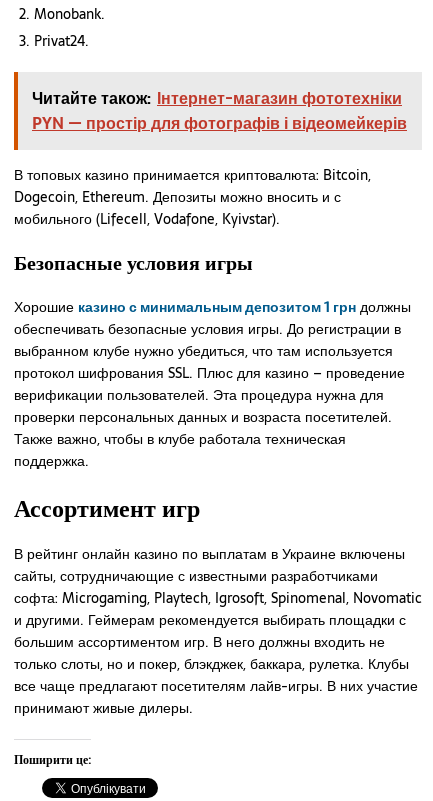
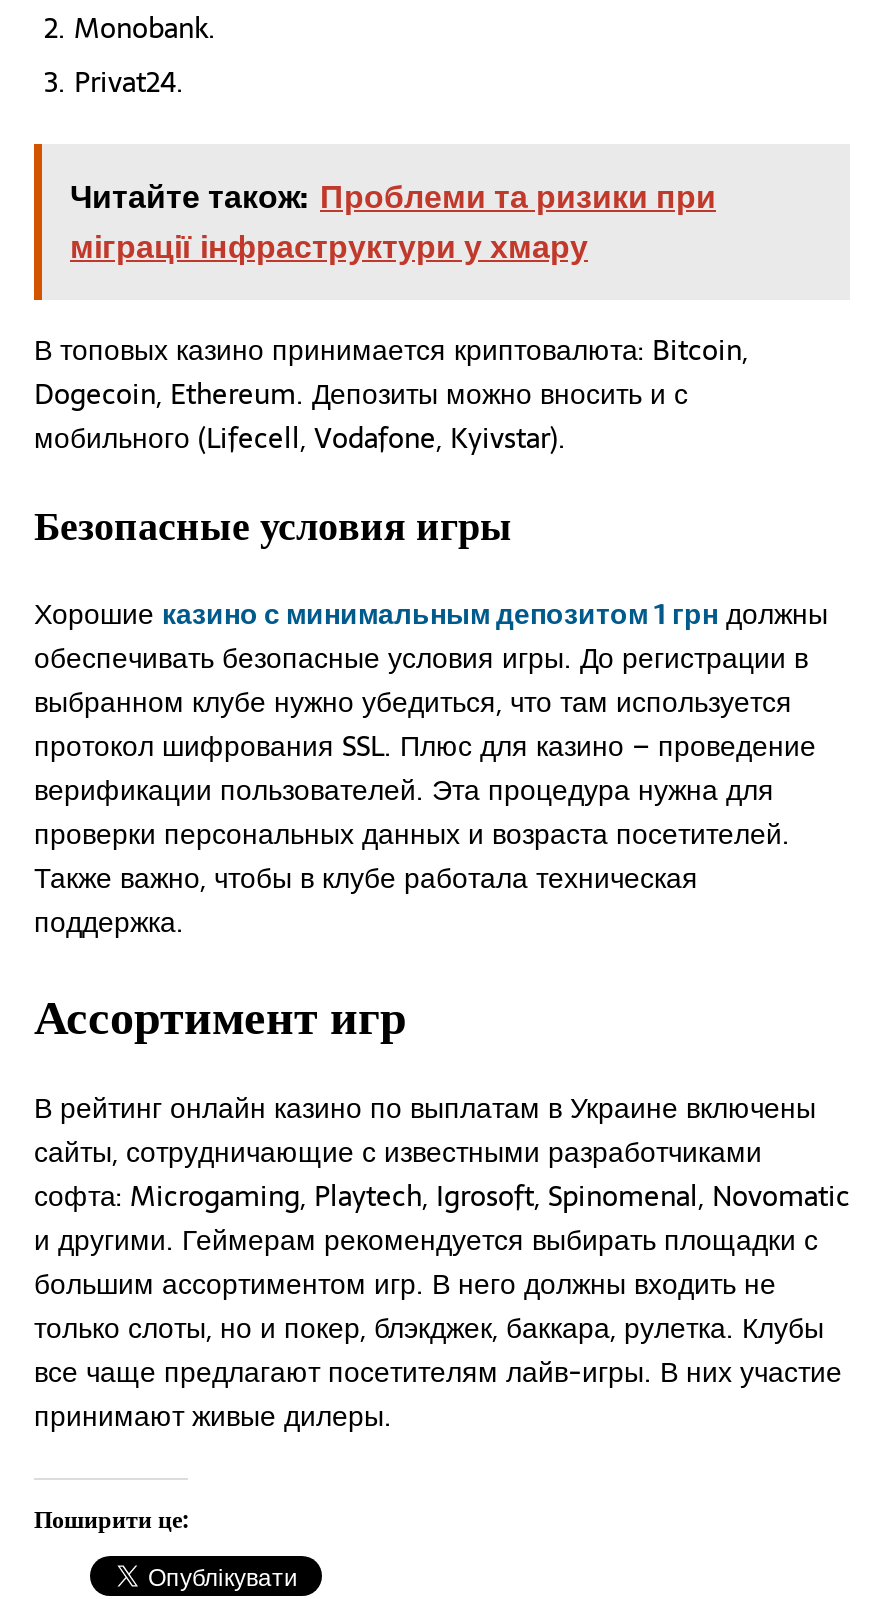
[32,85,407,136] Читайте також: Інтернет-магазин фототехніки | PYN — простір для фотографів і відеомейкерів -> [70,169,716,271] Читайте також: Проблеми та ризики при | міграції інфраструктури у хмару

